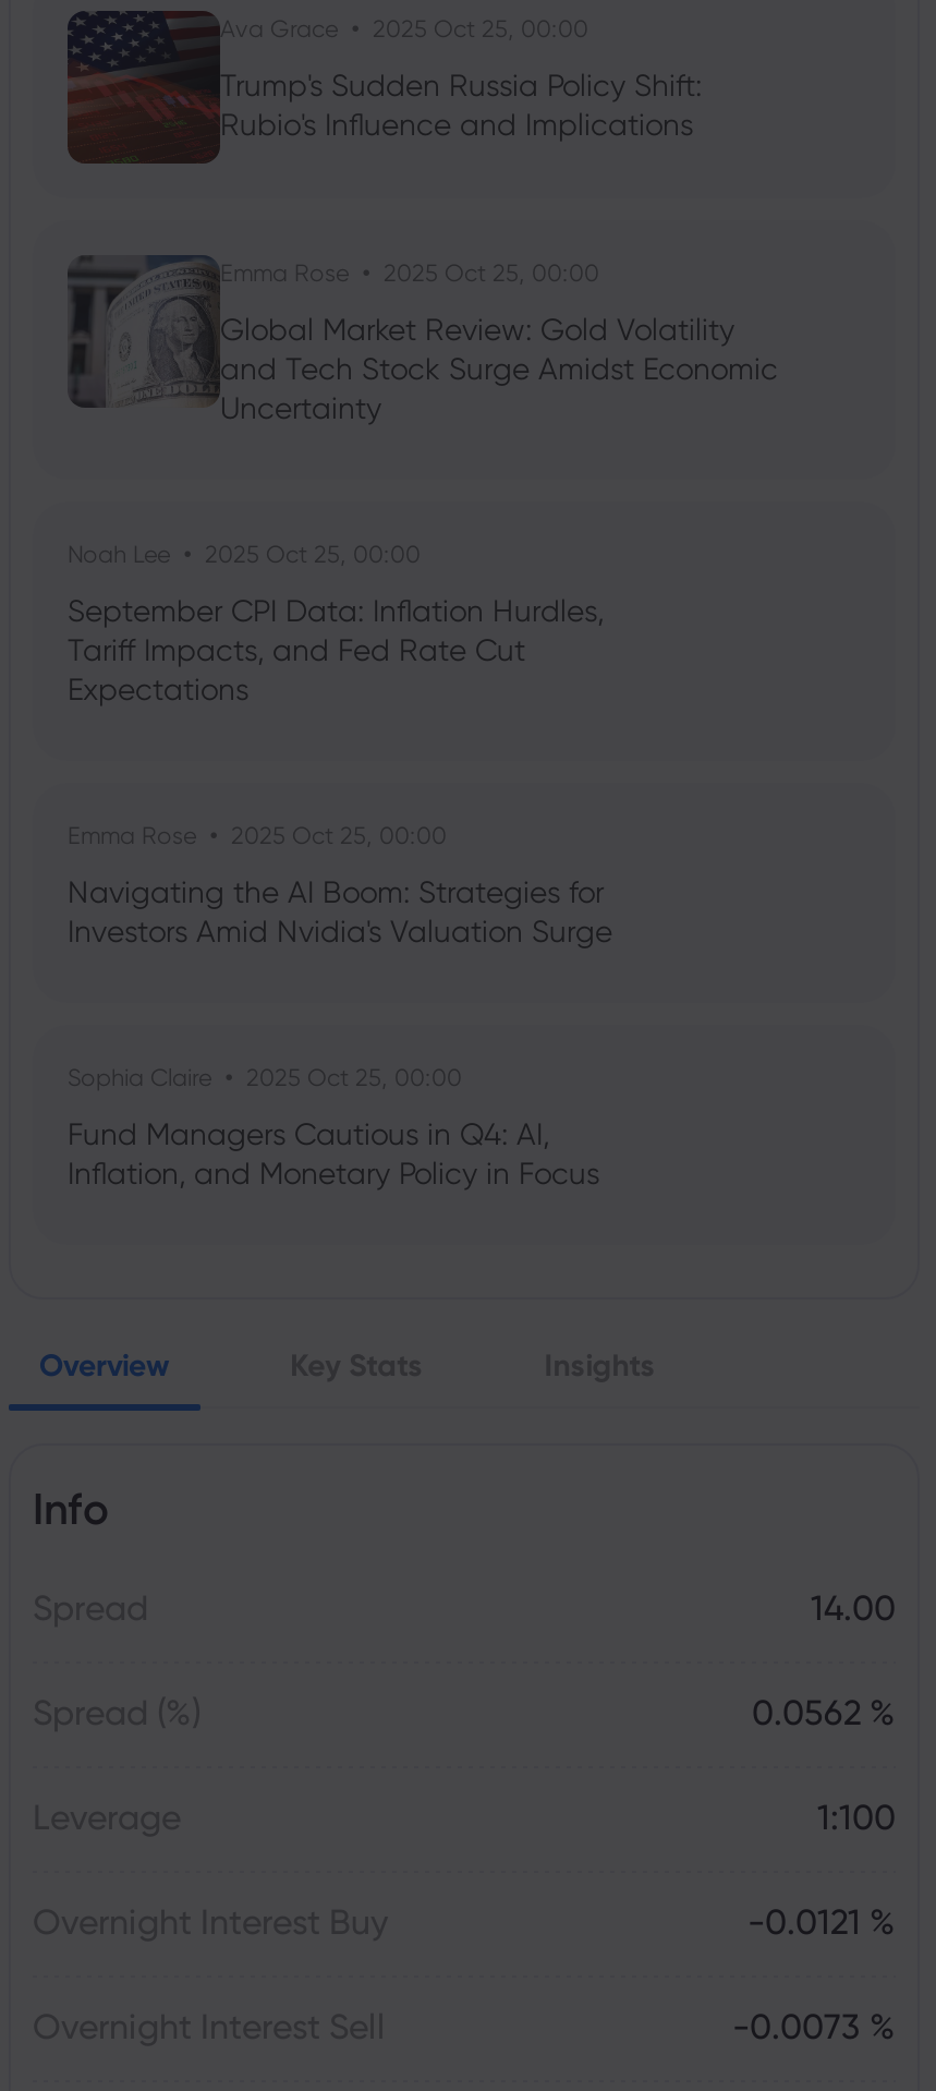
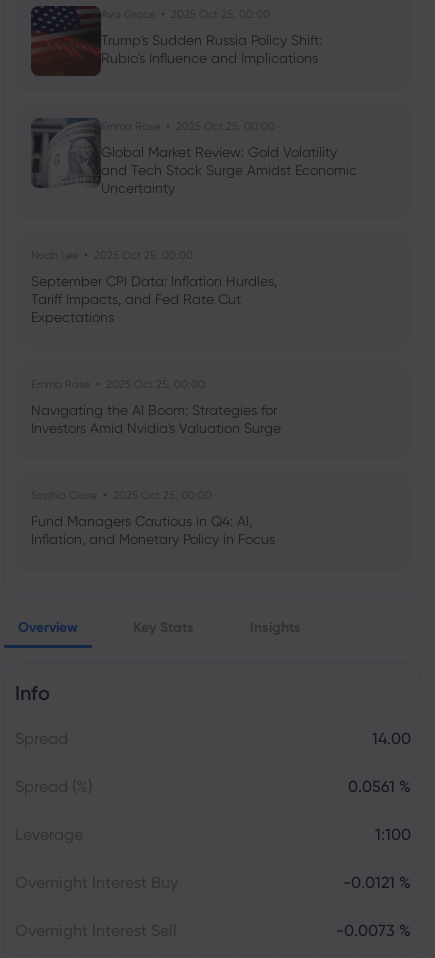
[752,1692,896,1733] 0.0562 % -> [348,777,411,796] 0.0561 %

